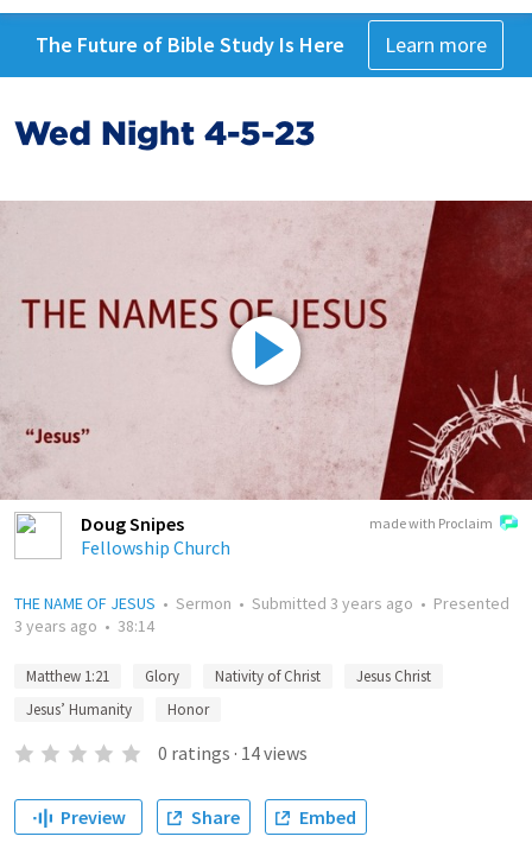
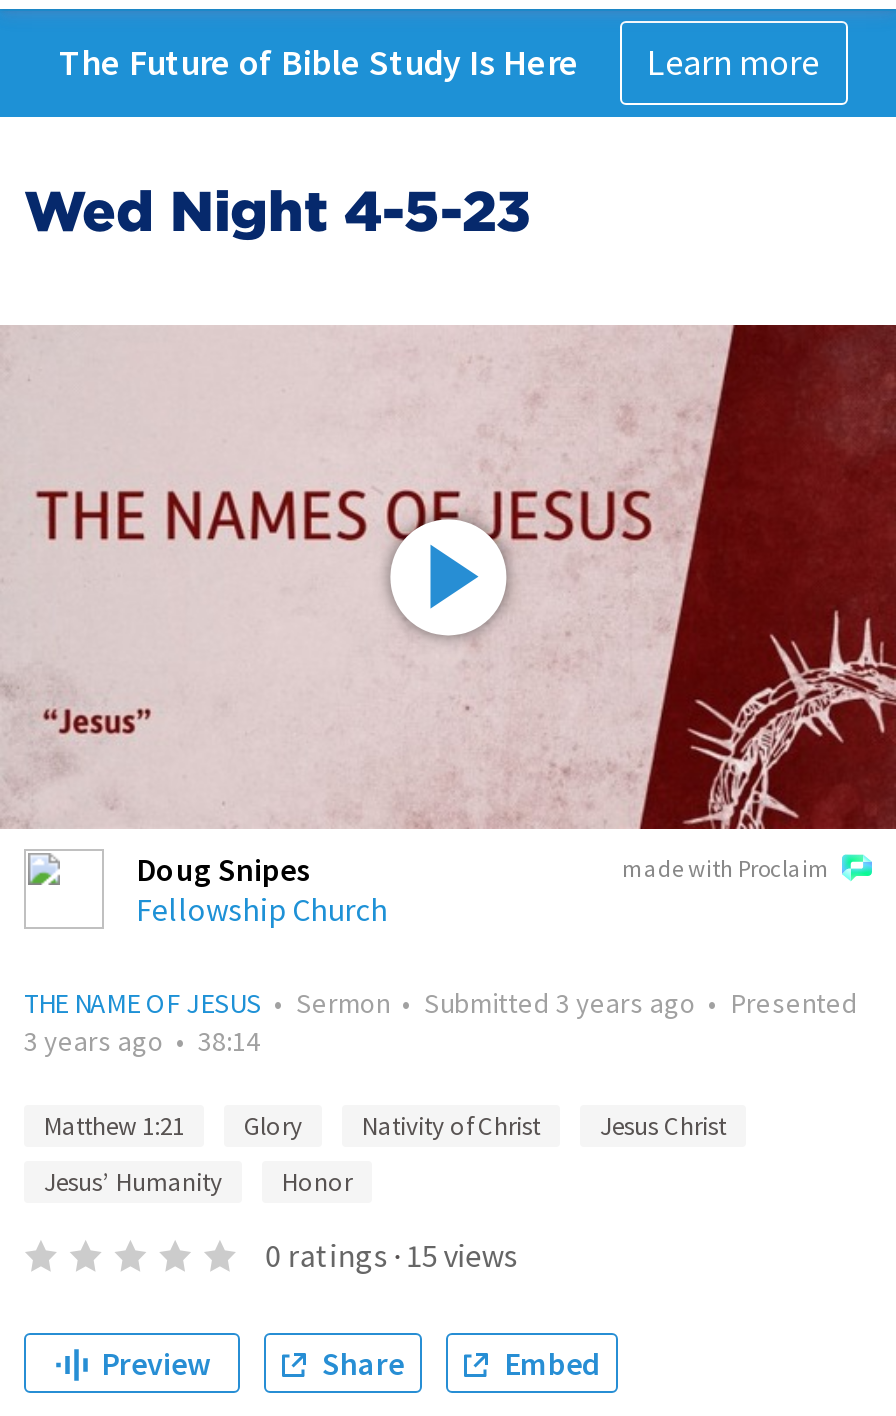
[158,741,307,765] 0 ratings · 14 views -> [265,1235,517,1275] 0 ratings · 15 views

